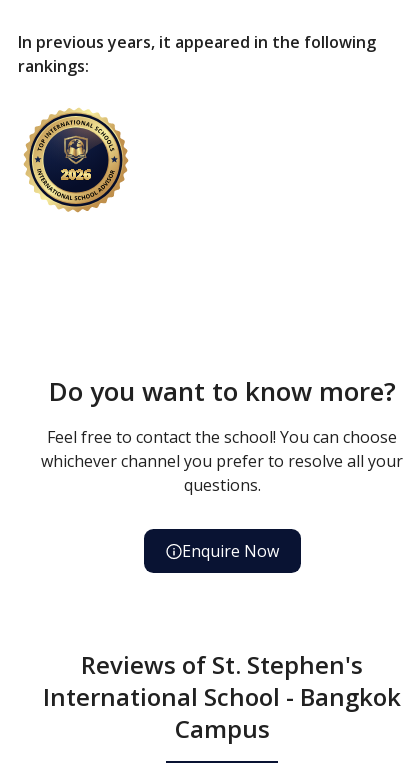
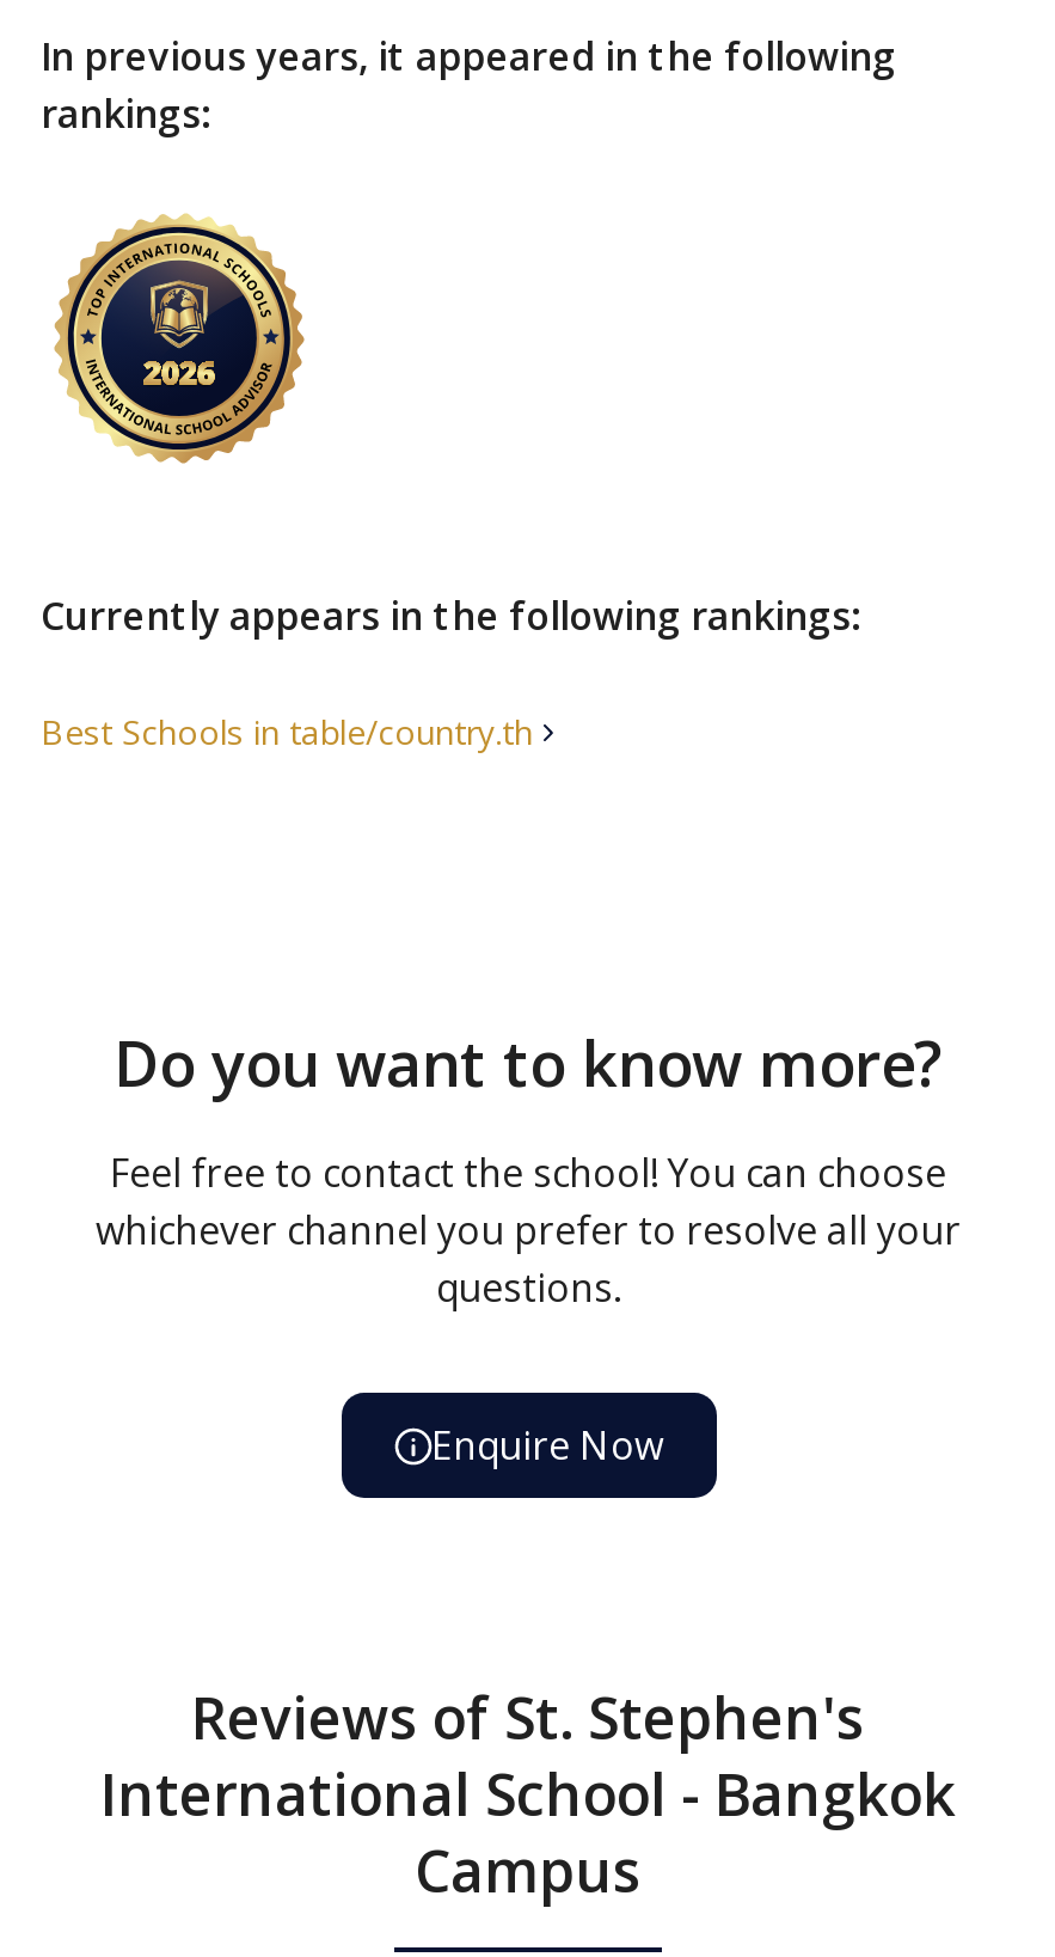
none -> [41,589,860,754] Currently appears in the following rankings: | Best Schools in table/country.th

